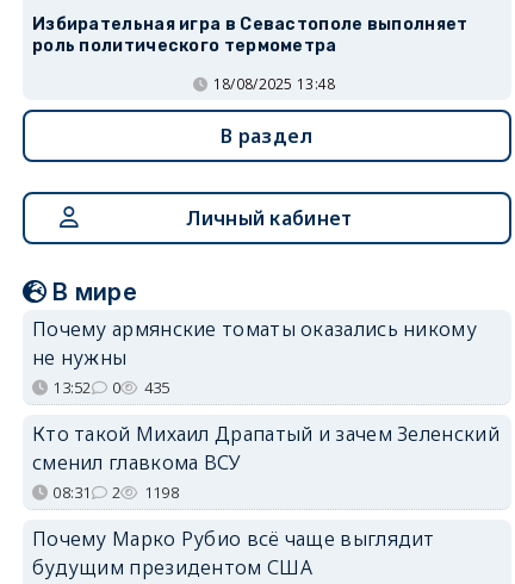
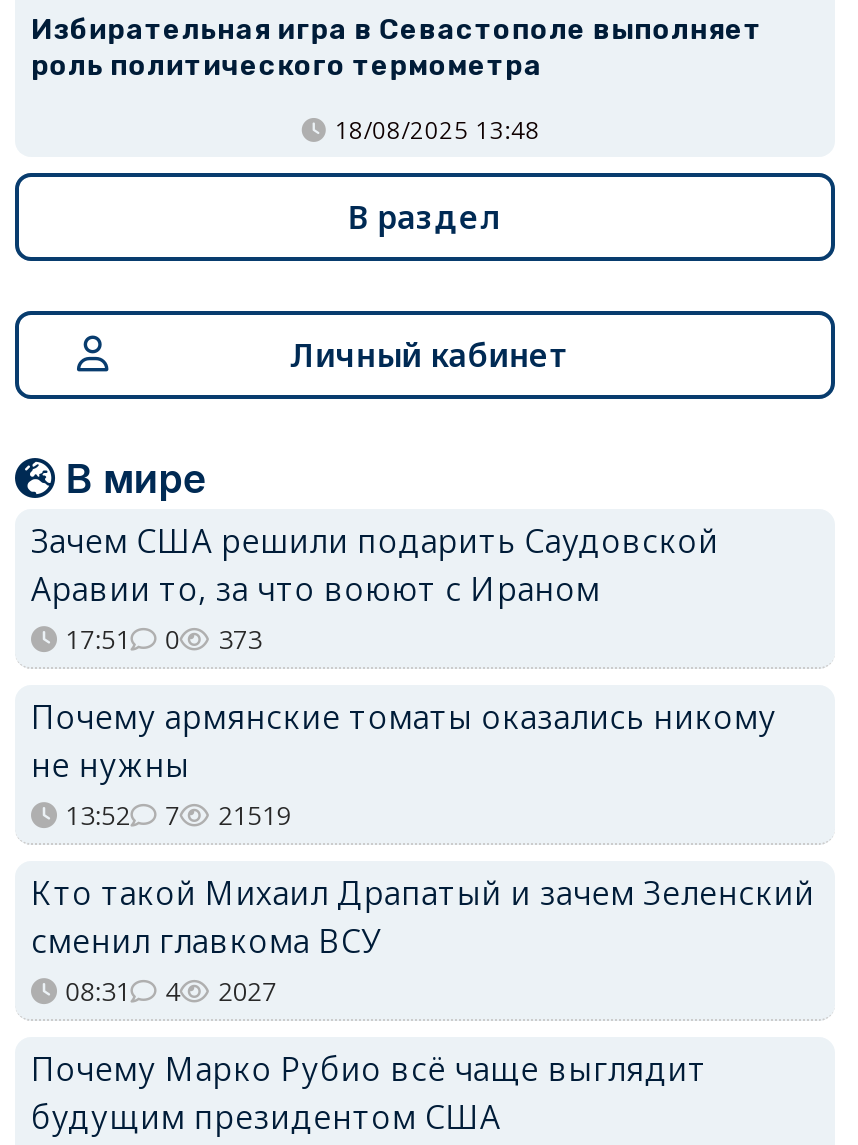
none -> [31,519,719,657] Зачем США решили подарить Саудовской | Аравии то, за что воюют с Ираном | 17:51 | 0 | 373
[112,377,121,398] 0 -> [165,797,180,833] 7
[144,377,170,398] 435 -> [218,797,291,833] 21519
[112,481,121,503] 2 -> [165,973,180,1009] 4
[144,481,179,503] 1198 -> [218,973,277,1009] 2027

